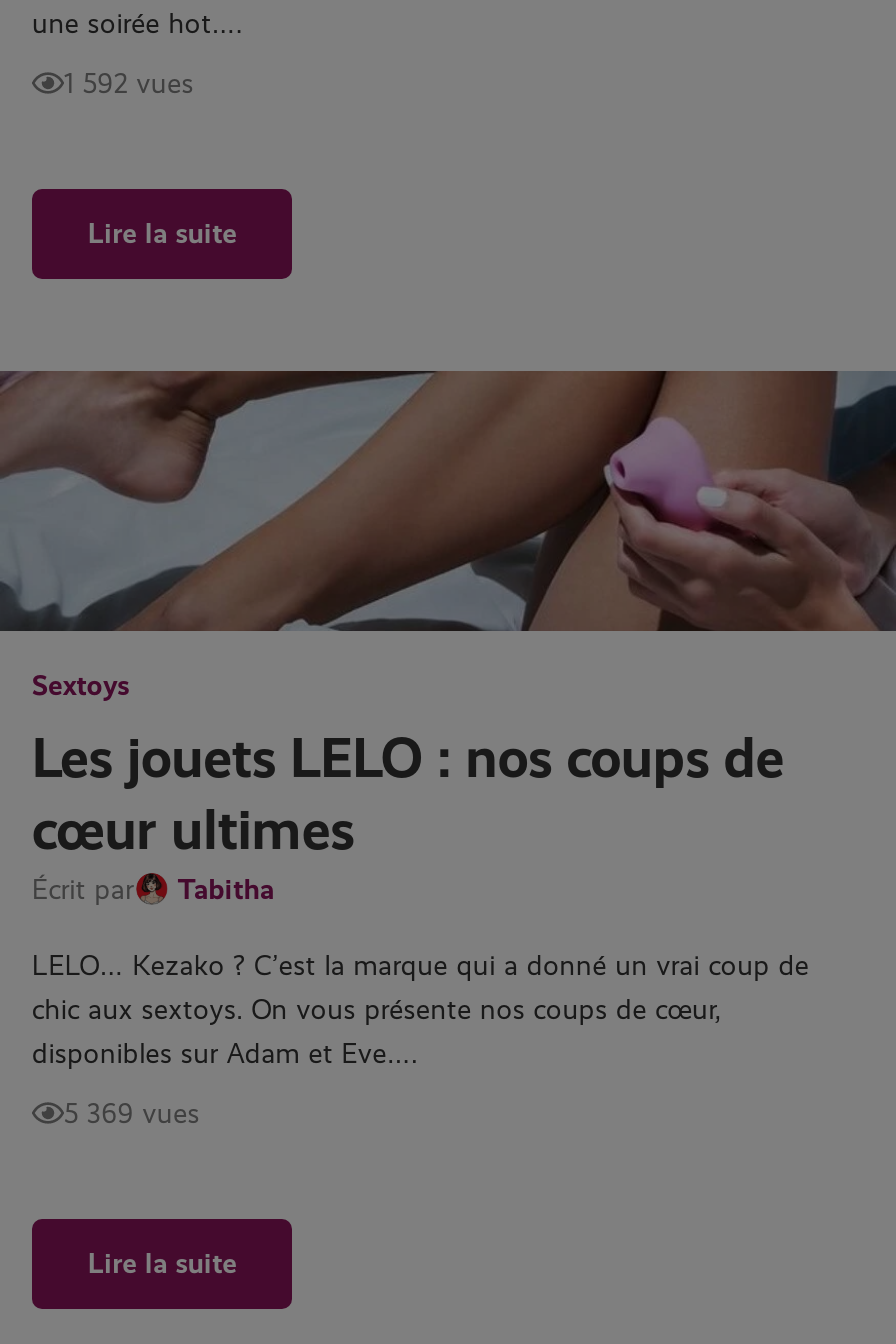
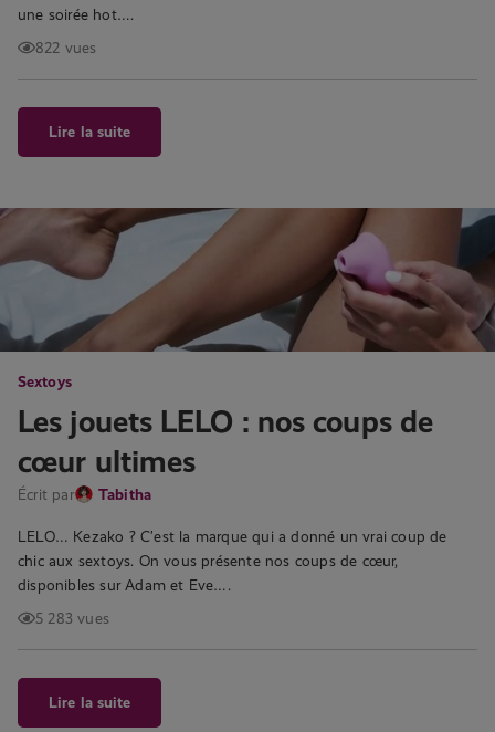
[64,68,194,100] 1 592 vues -> [35,38,97,56] 822 vues
[64,1098,200,1130] 5 369 vues -> [35,609,109,627] 5 283 vues

